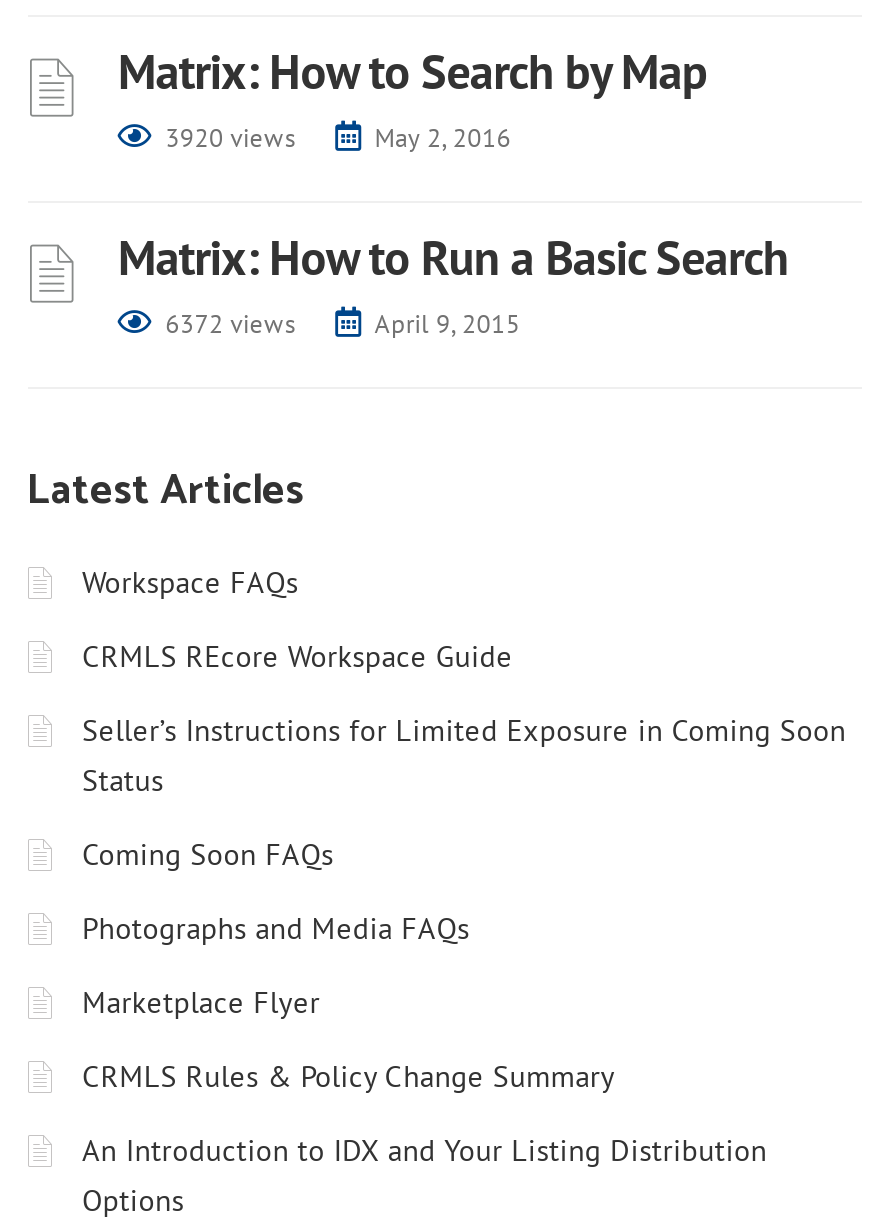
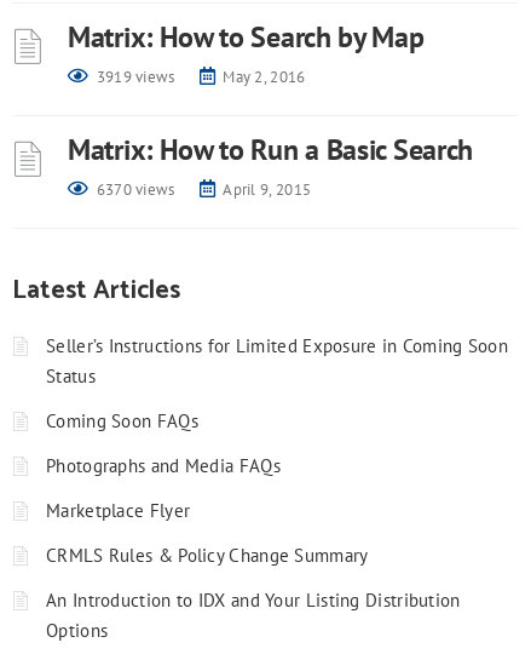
[165,121,295,155] 3920 views -> [96,67,175,87] 3919 views
[165,307,295,341] 6372 views -> [96,179,175,200] 6370 views
[82,563,513,675] Workspace FAQs | CRMLS REcore Workspace Guide -> none

